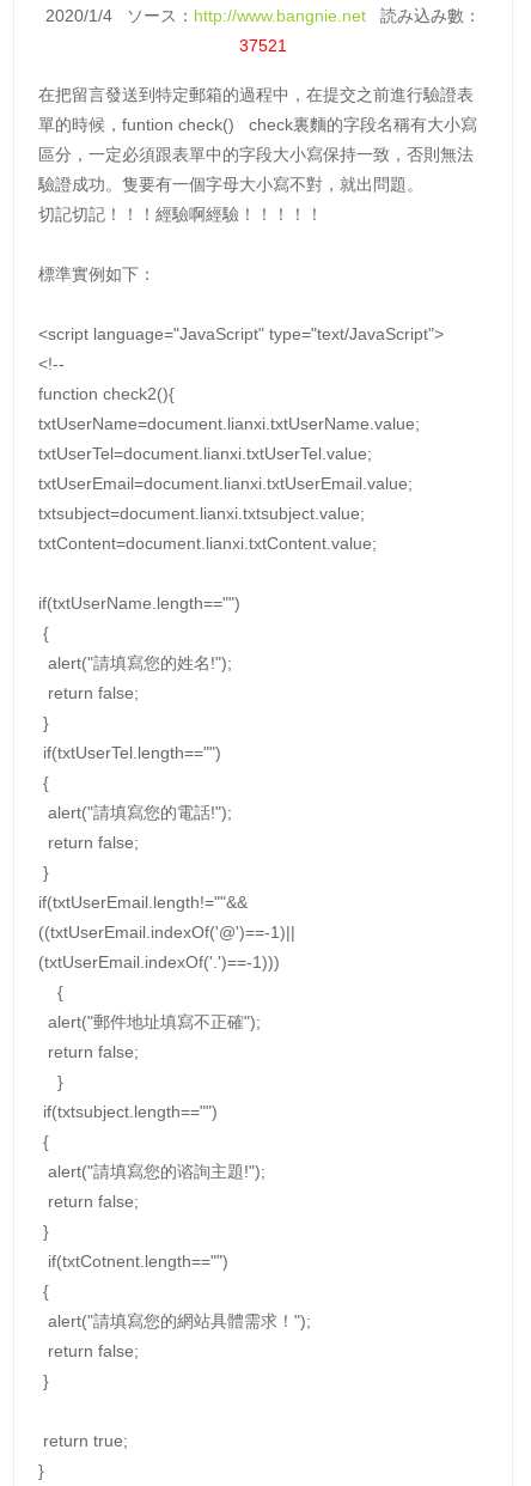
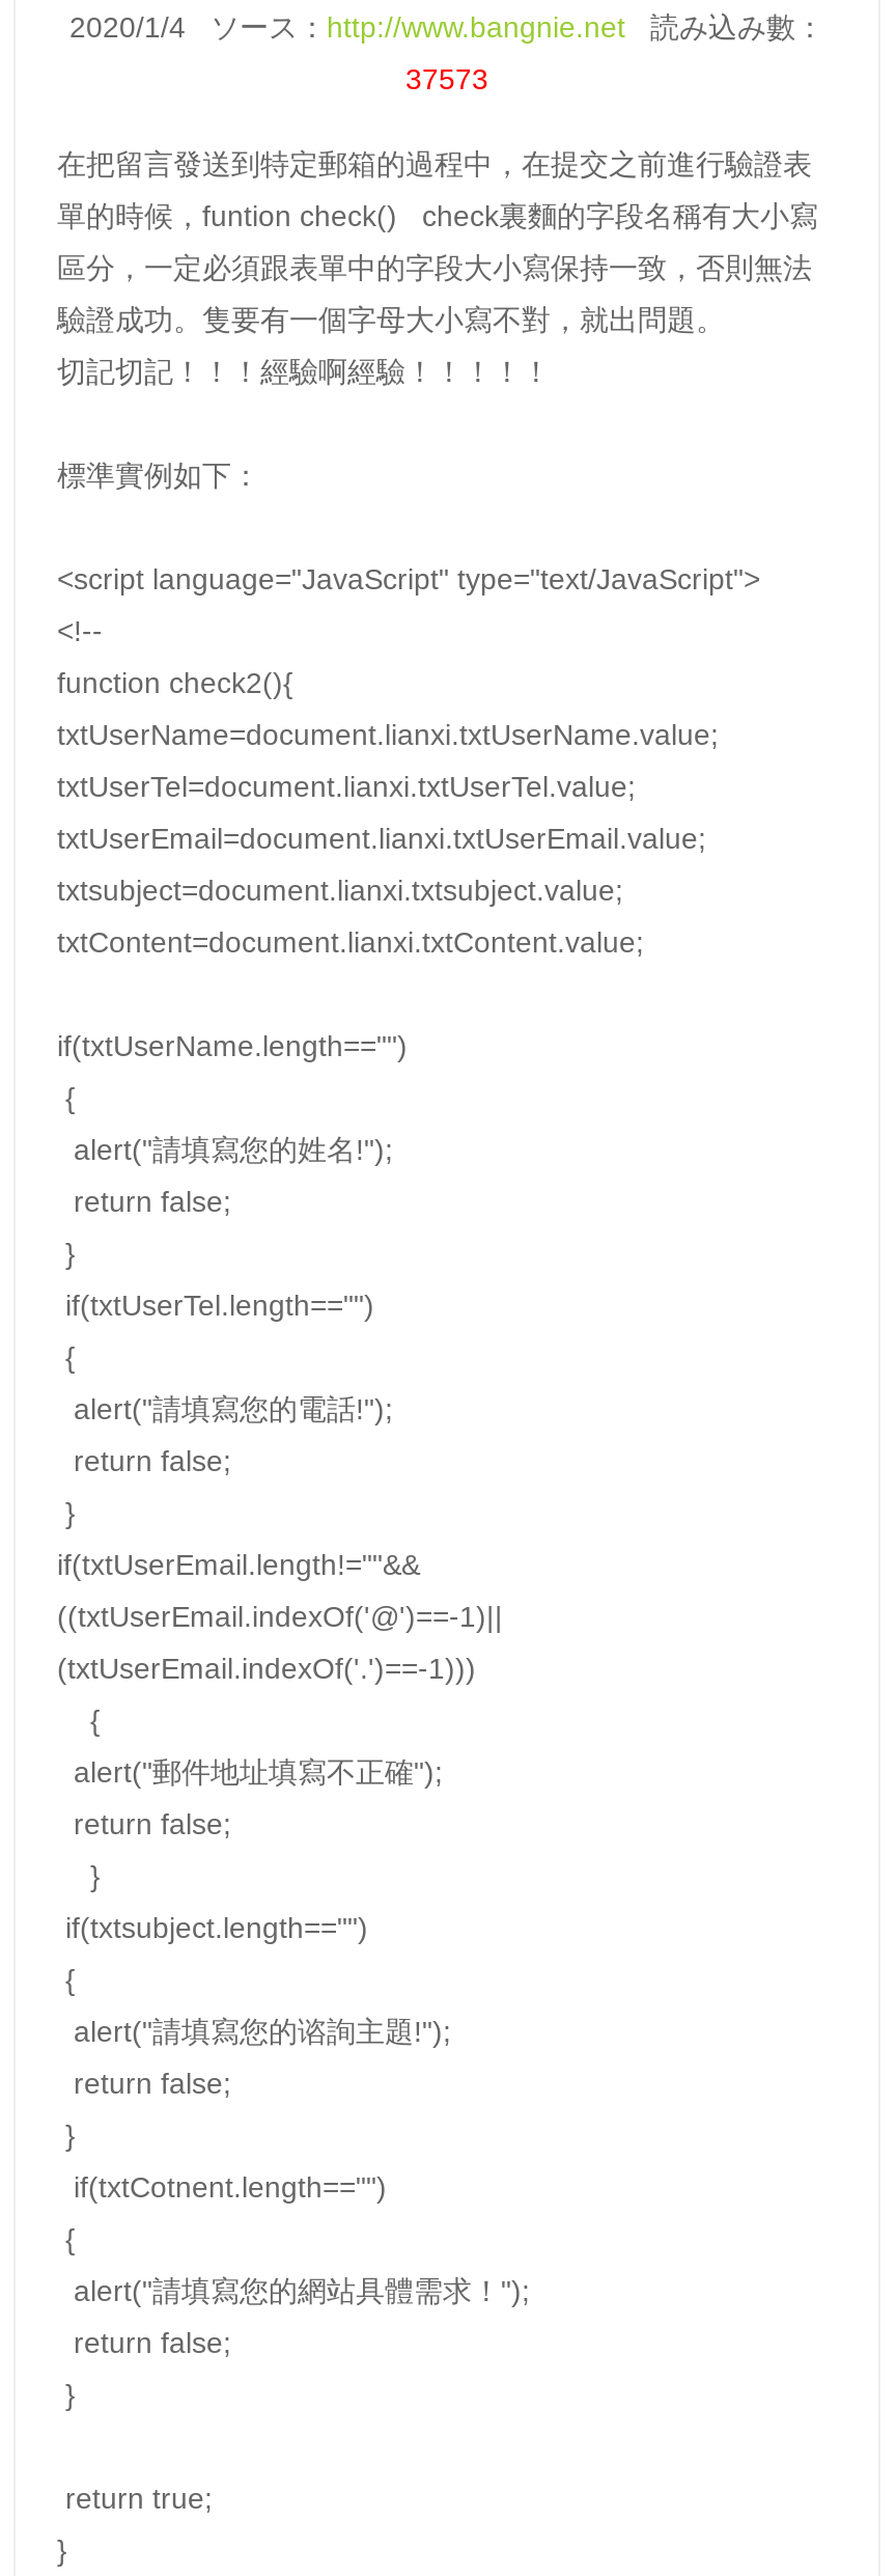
[239,36,287,55] 37521 -> [405,62,488,95] 37573

